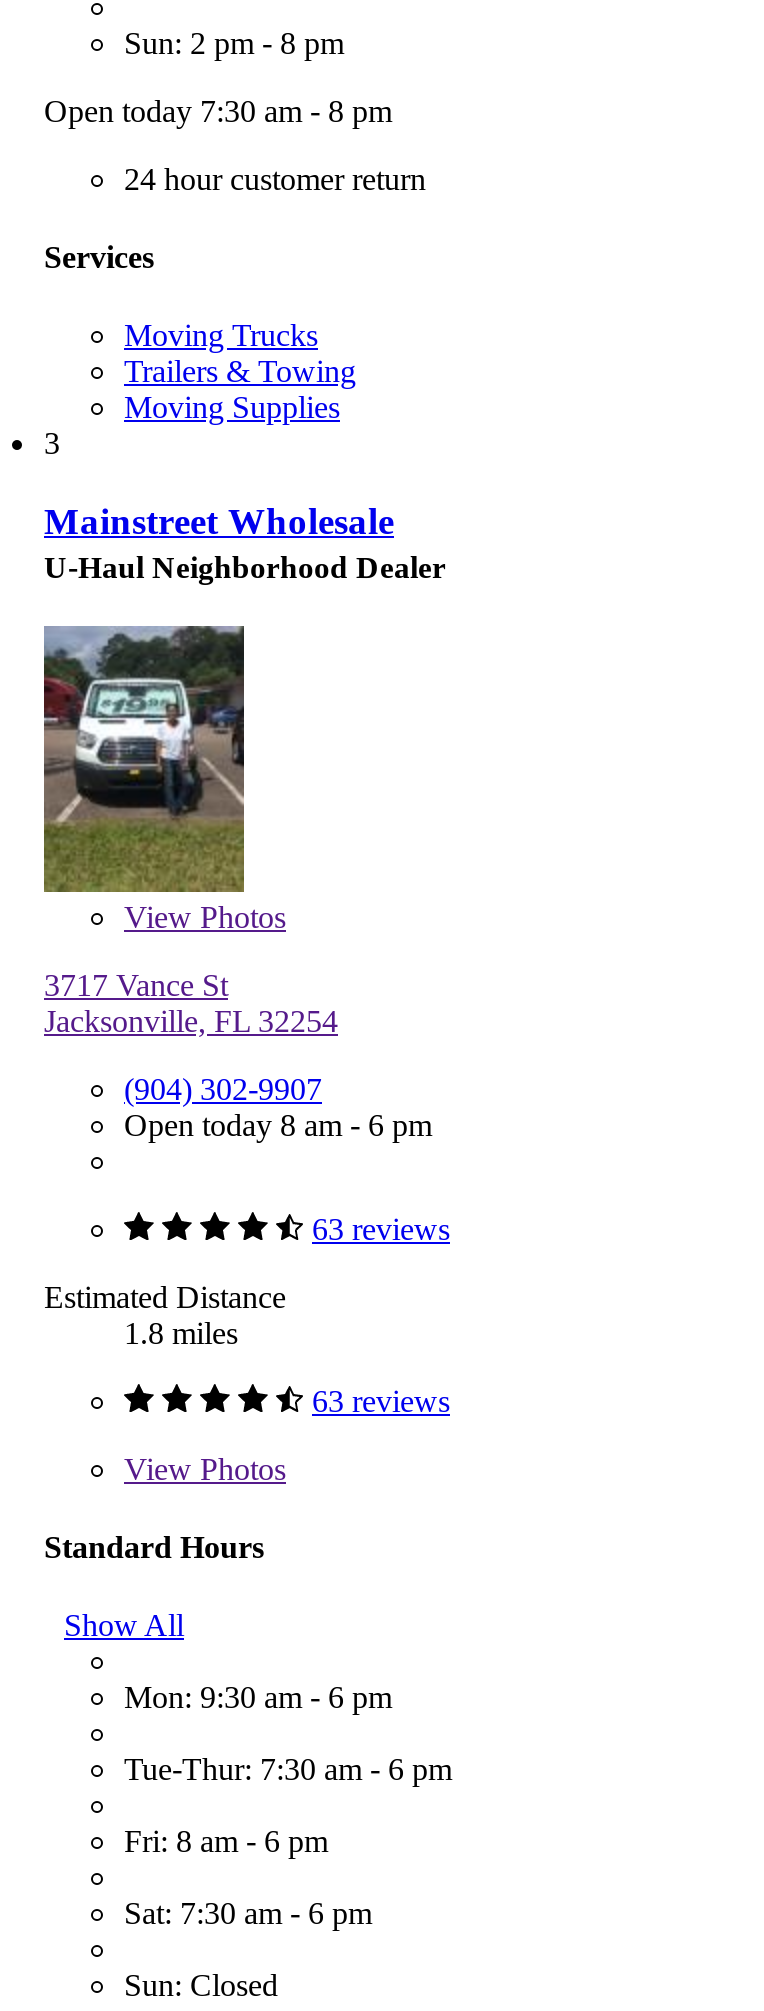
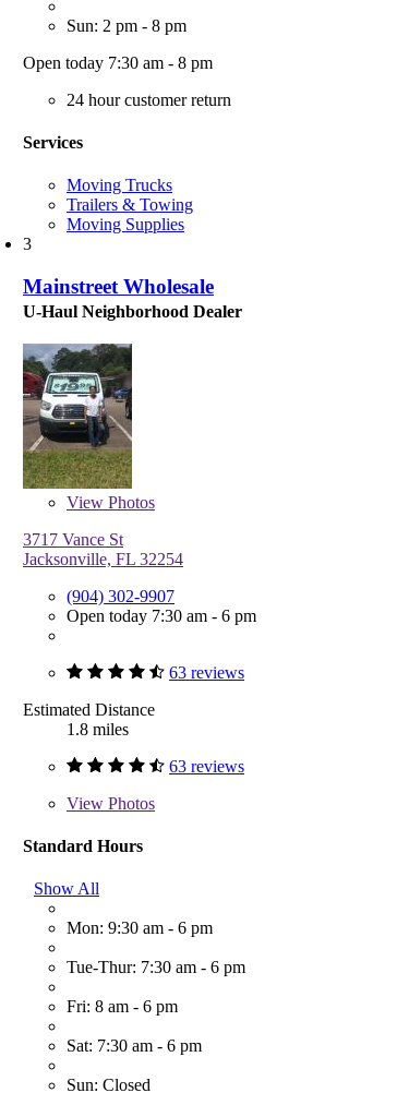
[124,1107,432,1141] Open today 8 am - 6 pm -> [67,606,256,624] Open today 7:30 am - 6 pm

